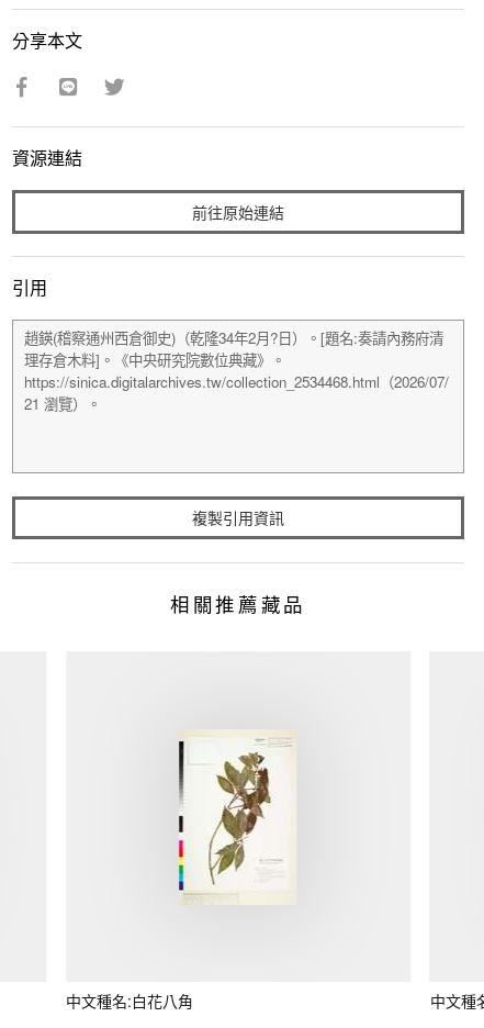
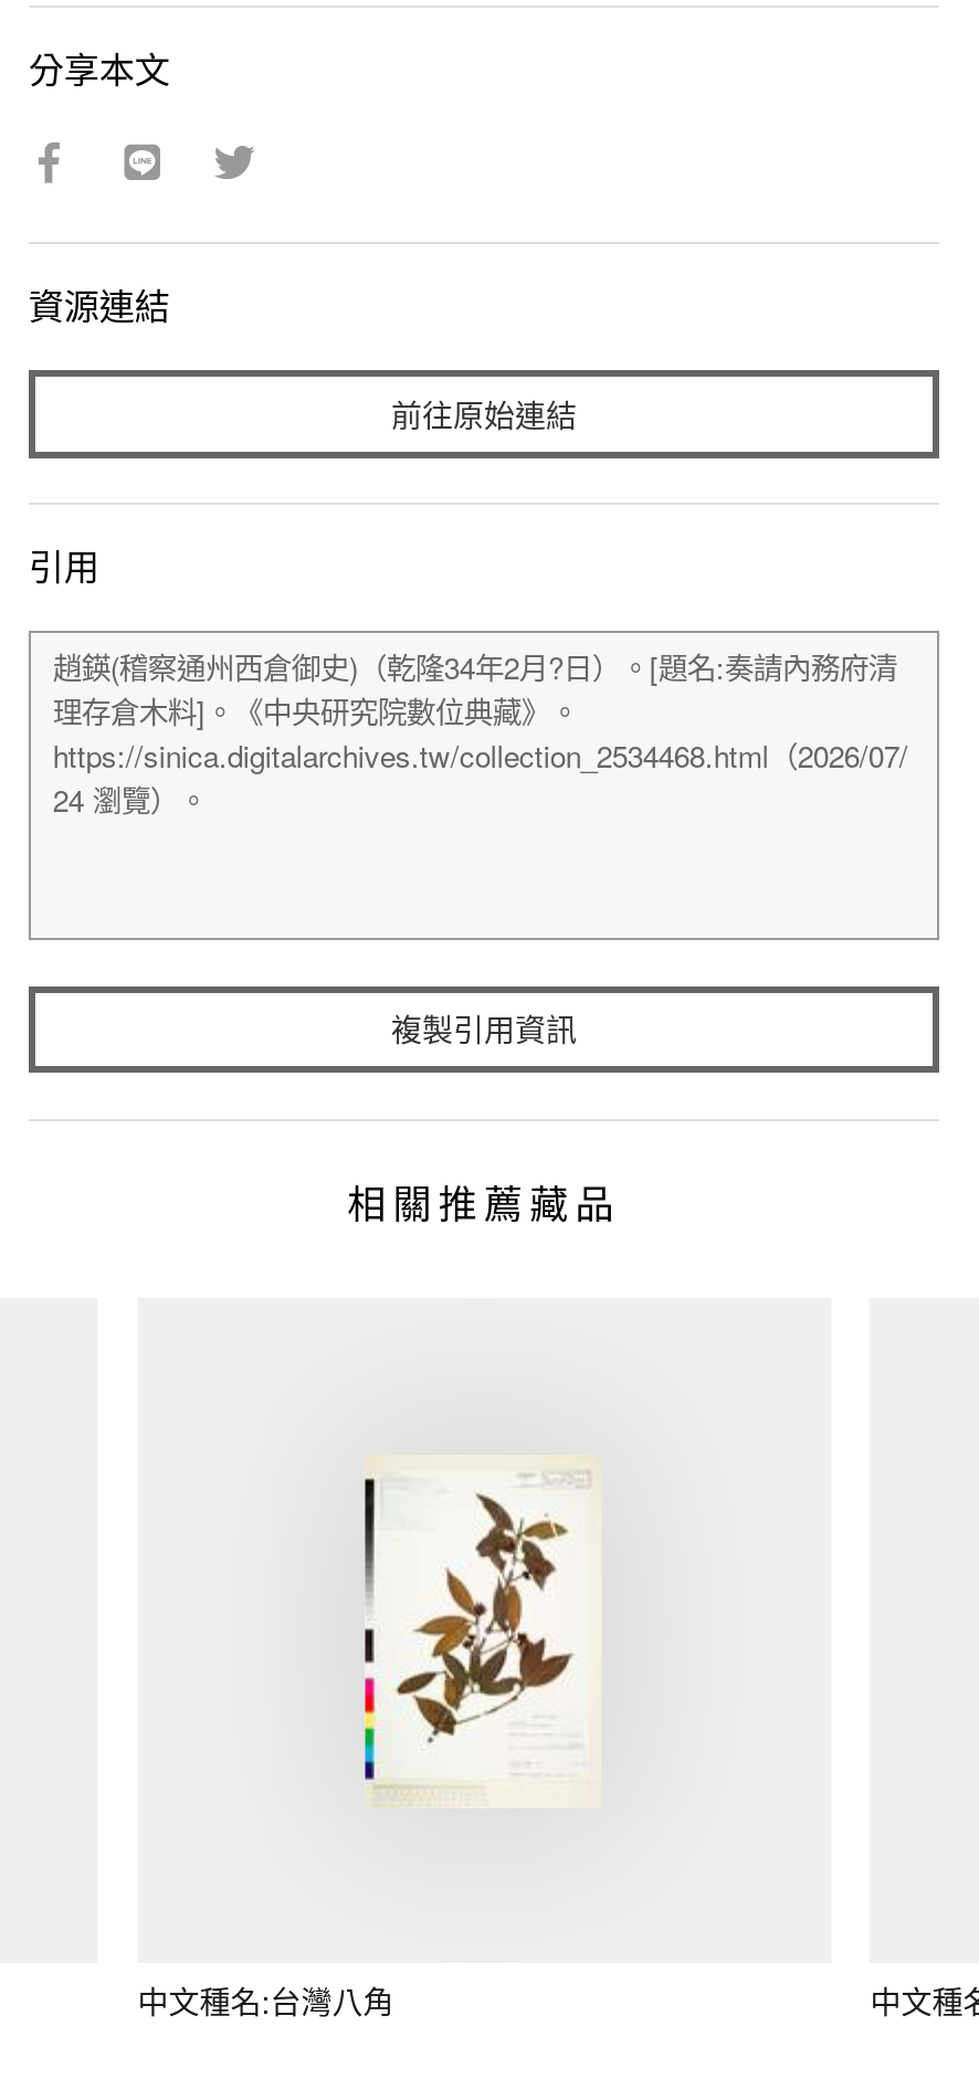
[194,749,282,886] [image] -> [369,1490,575,1773] [image]
[66,990,193,1012] 中文種名:白花八角 -> [137,1979,394,2023] 中文種名:台灣八角

